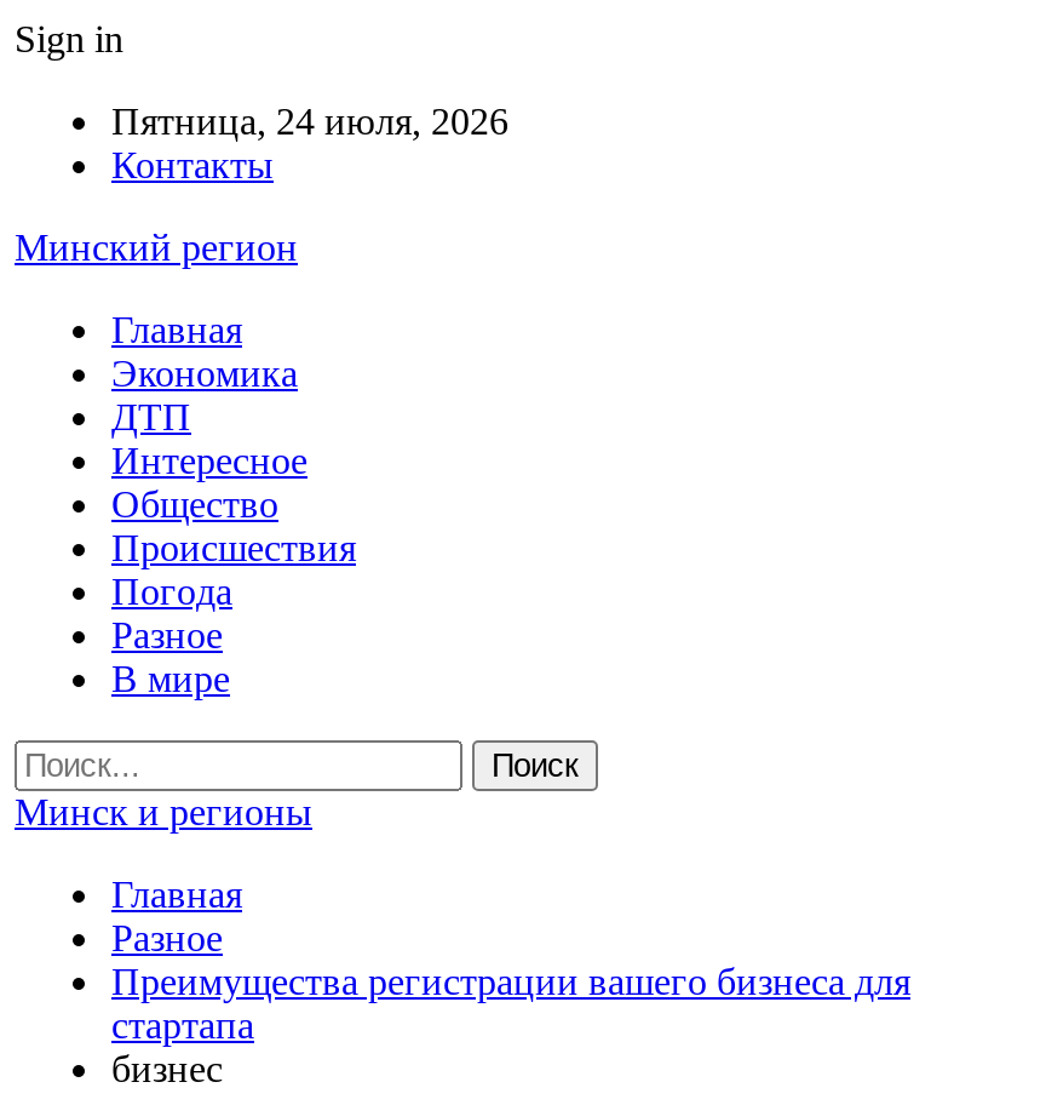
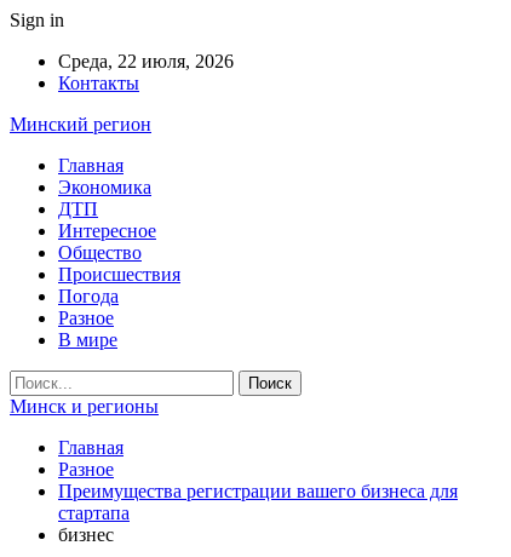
[111,101,508,142] Пятница, 24 июля, 2026 -> [58,51,234,71] Среда, 22 июля, 2026

